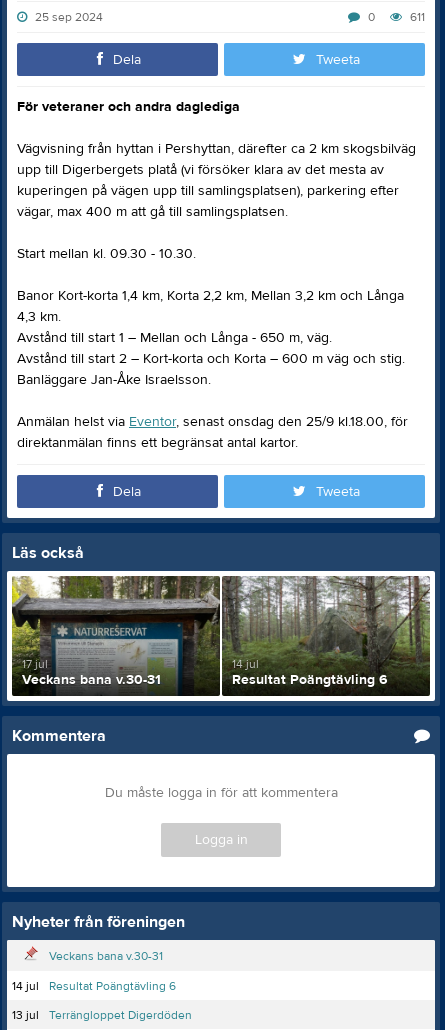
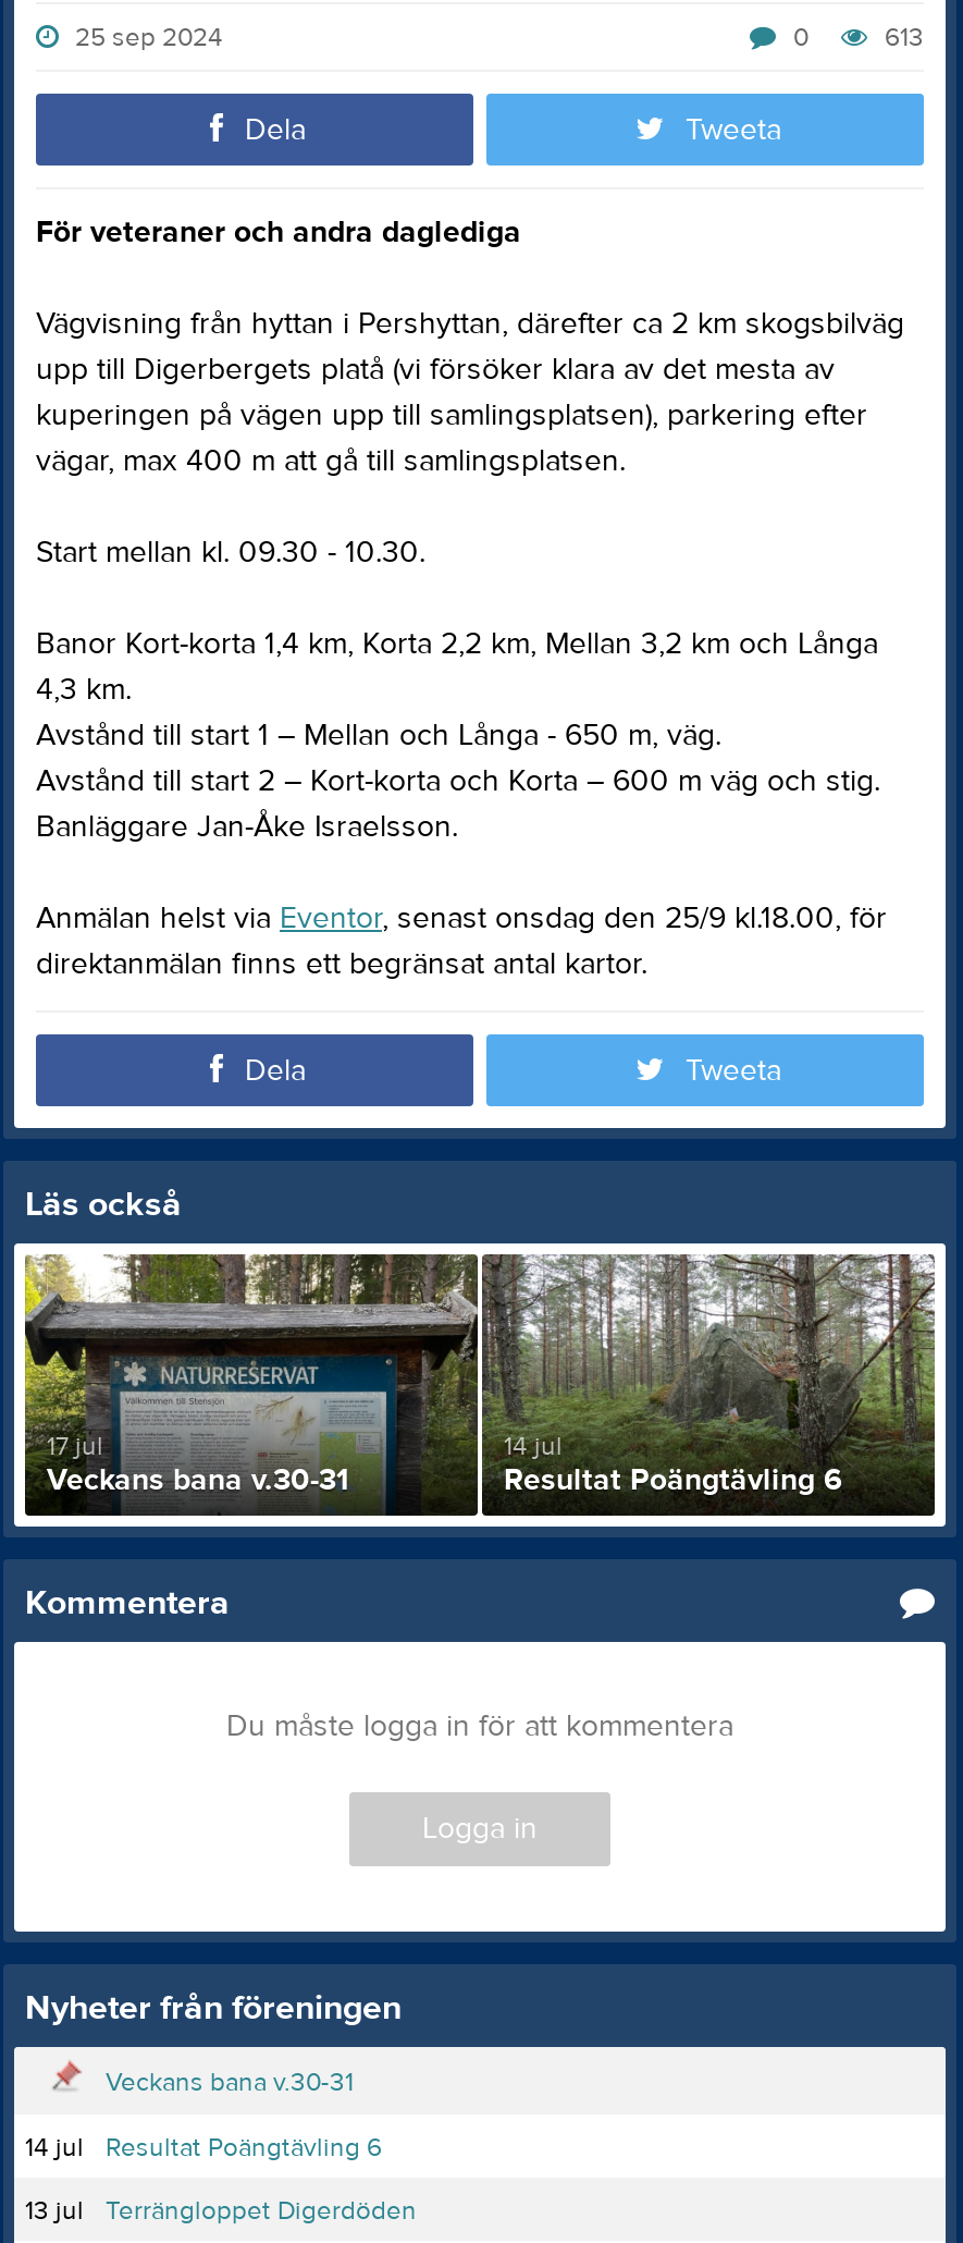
[365,9,425,25] 0 611 -> [787,20,924,54] 0 613

